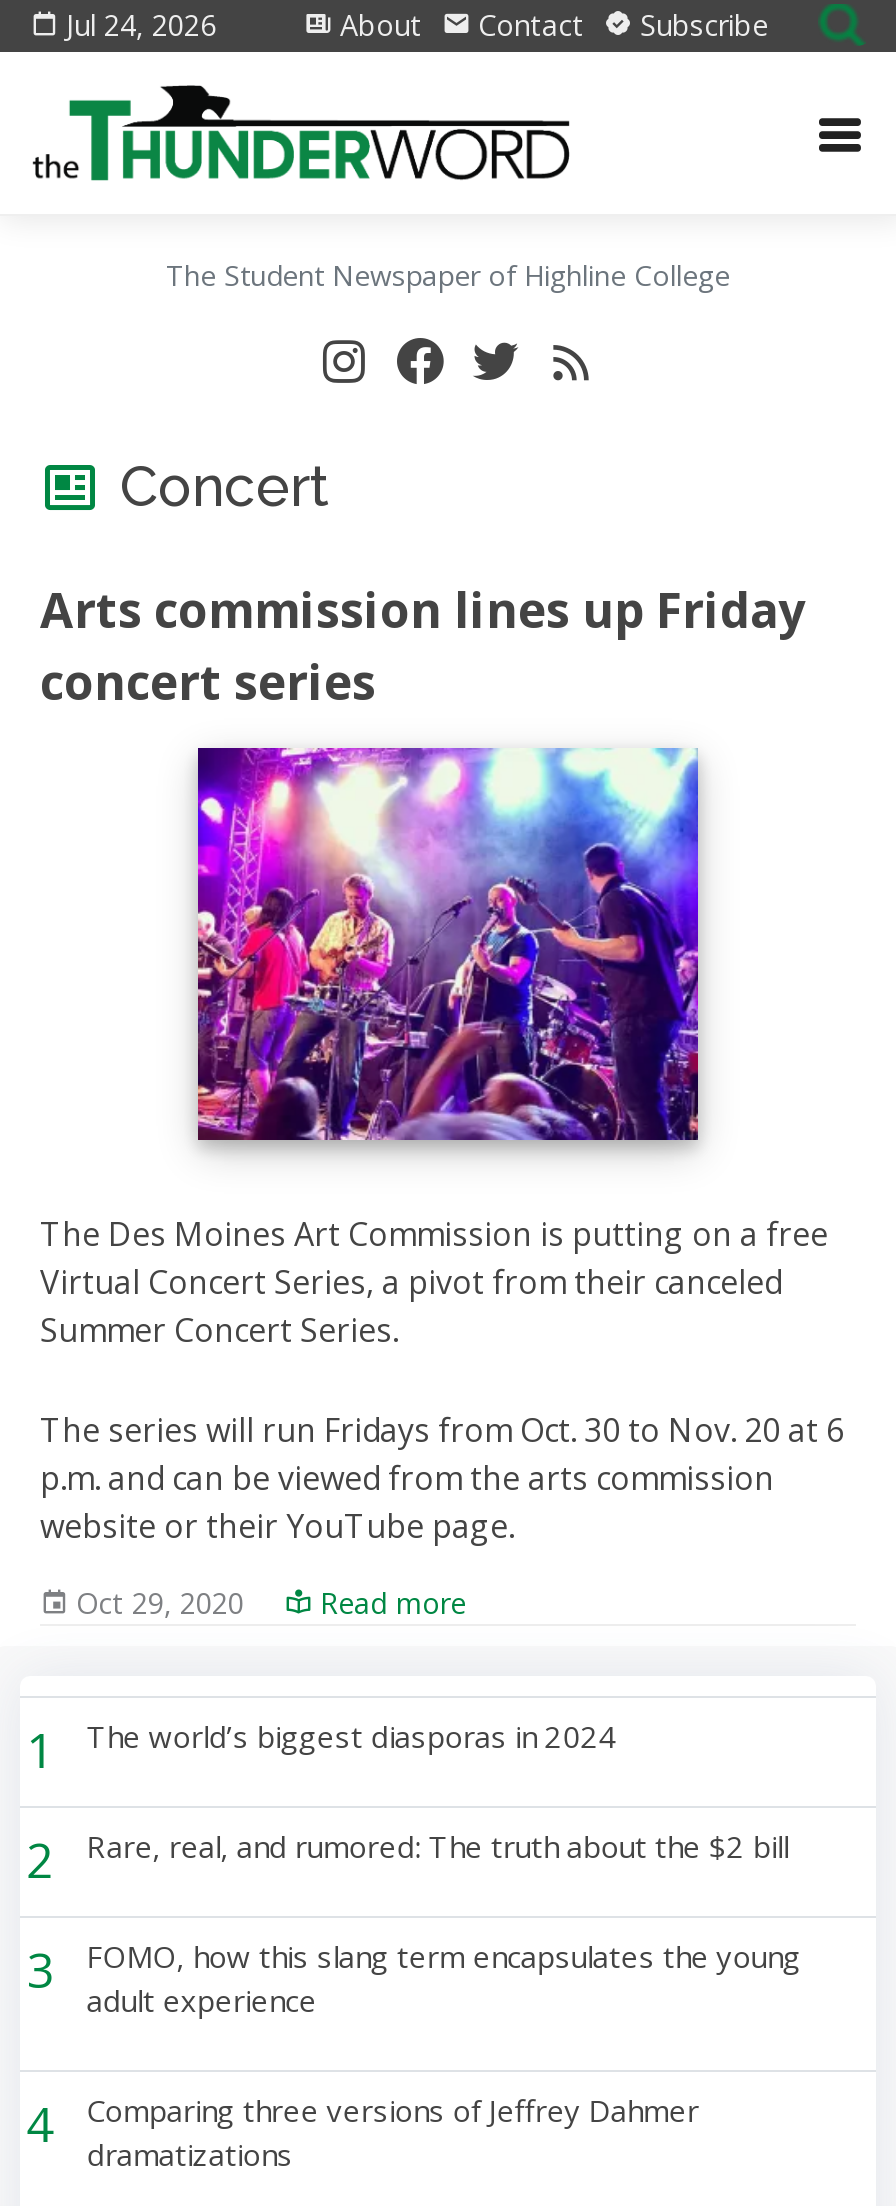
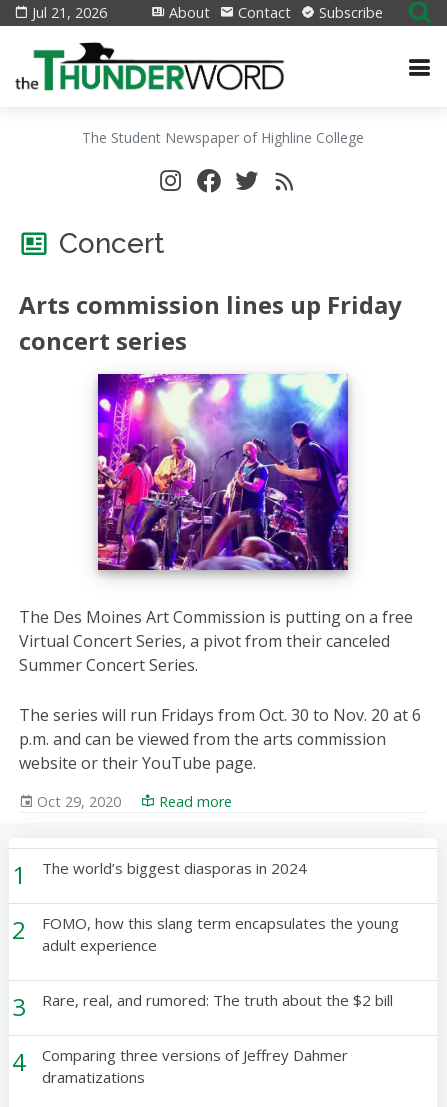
[66,6,216,44] Jul 24, 2026 -> [32,3,107,22] Jul 21, 2026
moved [26,1826,788,2002] -> [12,990,393,1023]: 3 | Rare, real, and rumored: The truth about the $2 bill
moved [86,1936,800,2020] -> [42,913,399,955]: FOMO, how this slang term encapsulates the young | adult experience

